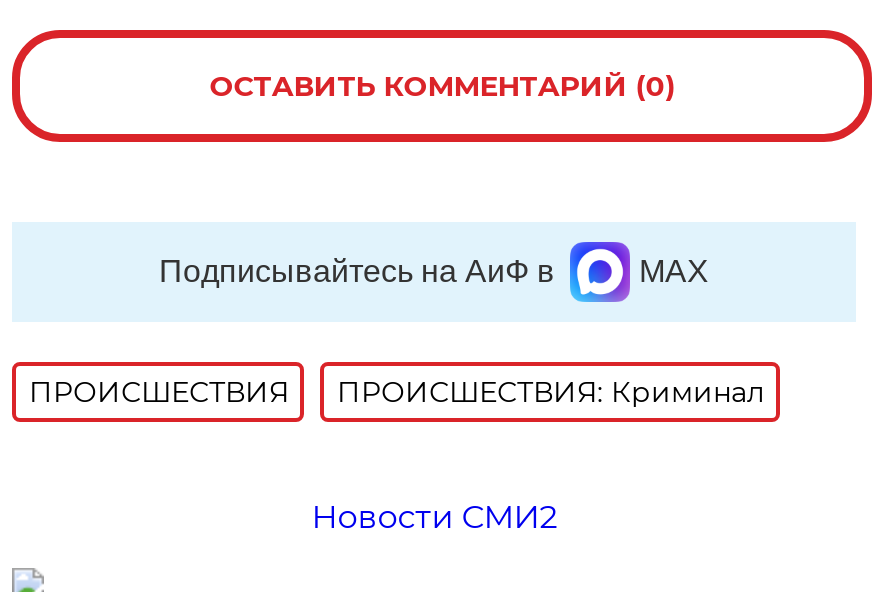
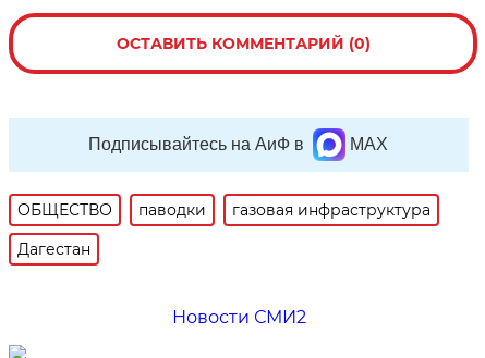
[29,374,765,410] ПРОИСШЕСТВИЯ | ПРОИСШЕСТВИЯ: Криминал -> [18,200,431,259] ОБЩЕСТВО | паводки | газовая инфраструктура | Дагестан

